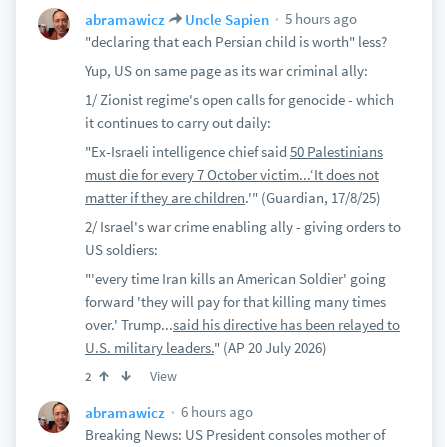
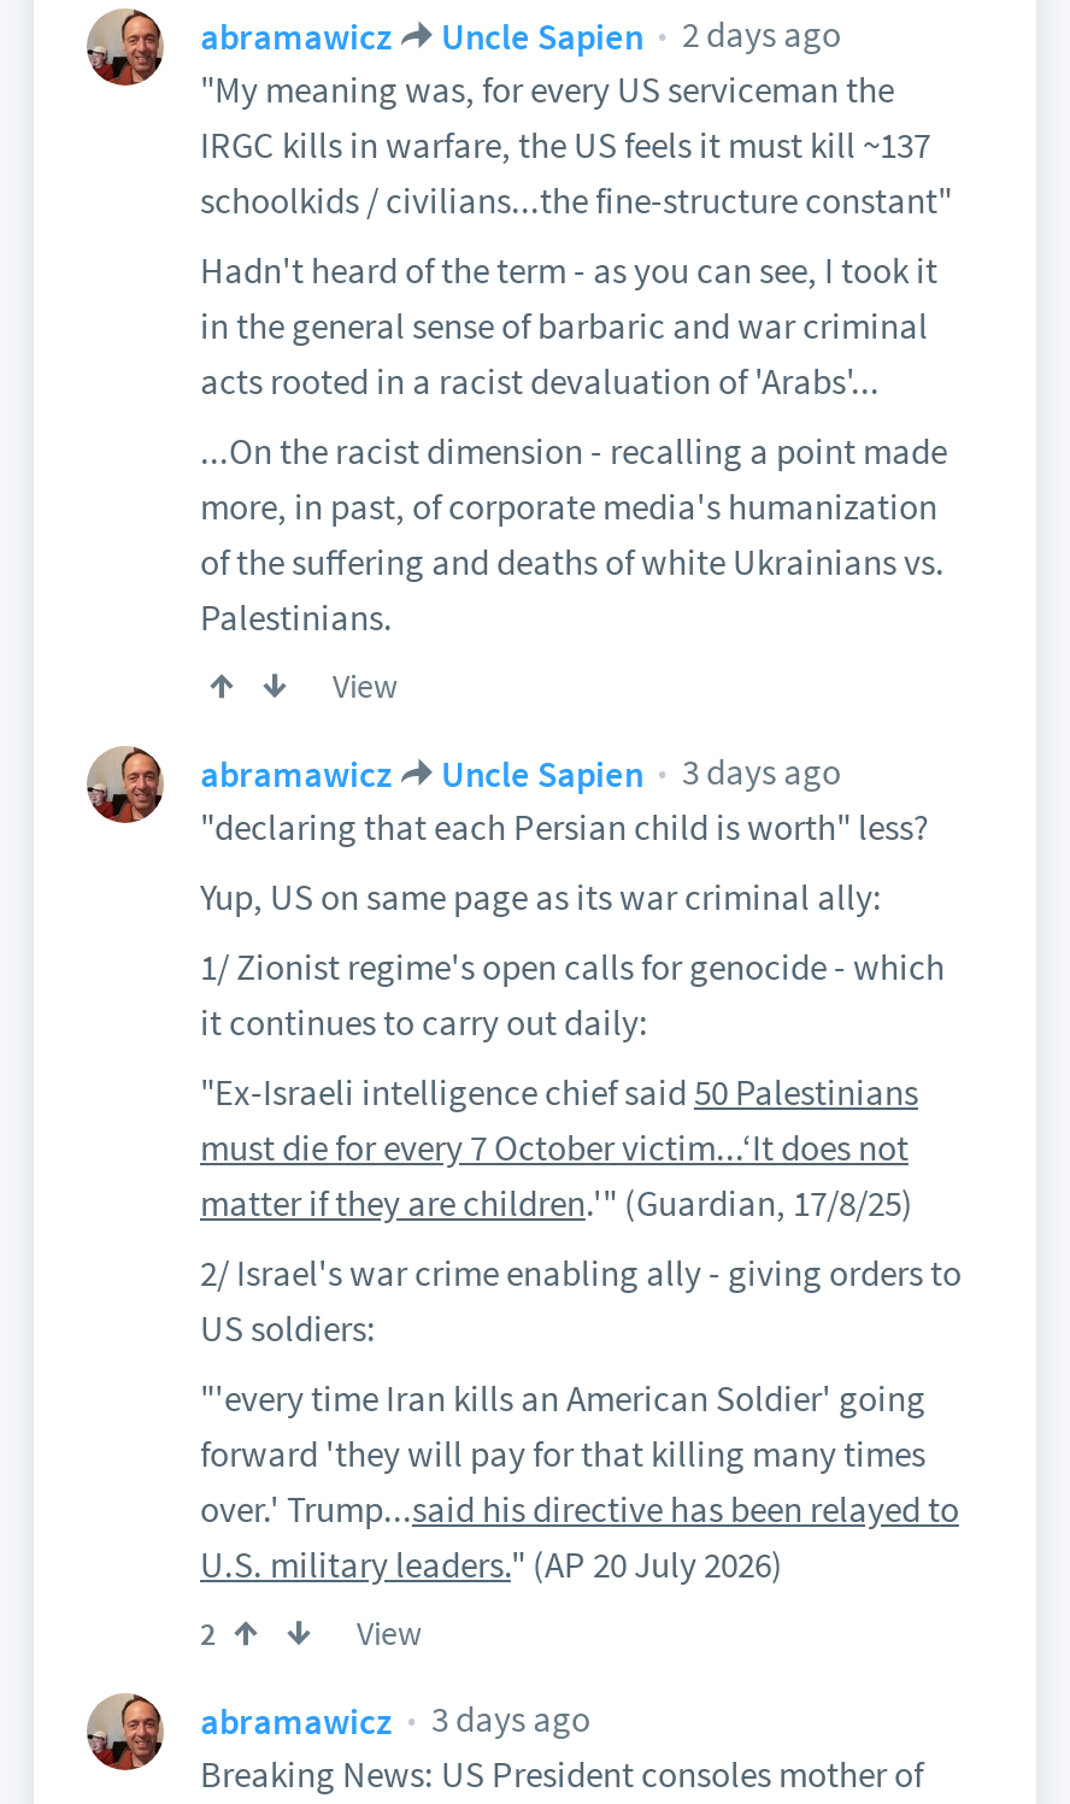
[282,9,357,28] 5 hours ago -> [200,11,952,795] 2 days ago | "My meaning was, for every US serviceman the | IRGC kills in warfare, the US feels it must kill ~137 | schoolkids / civilians...the fine-structure constant" | Hadn't heard of the term - as you can see, I took it | in the general sense of barbaric and war criminal | acts rooted in a racist devaluation of 'Arabs'... | ...On the racist dimension - recalling a point made | more, in past, of corporate media's humanization | of the suffering and deaths of white Ukrainians vs. | Palestinians. | View | abramawicz | Uncle Sapien | 3 days ago
[85,402,253,421] abramawicz 6 hours ago -> [200,1696,590,1743] abramawicz 3 days ago

